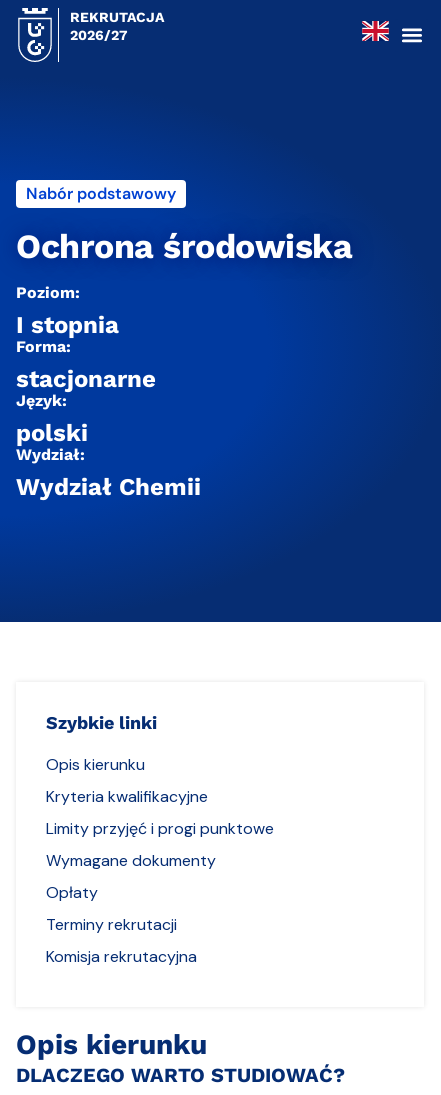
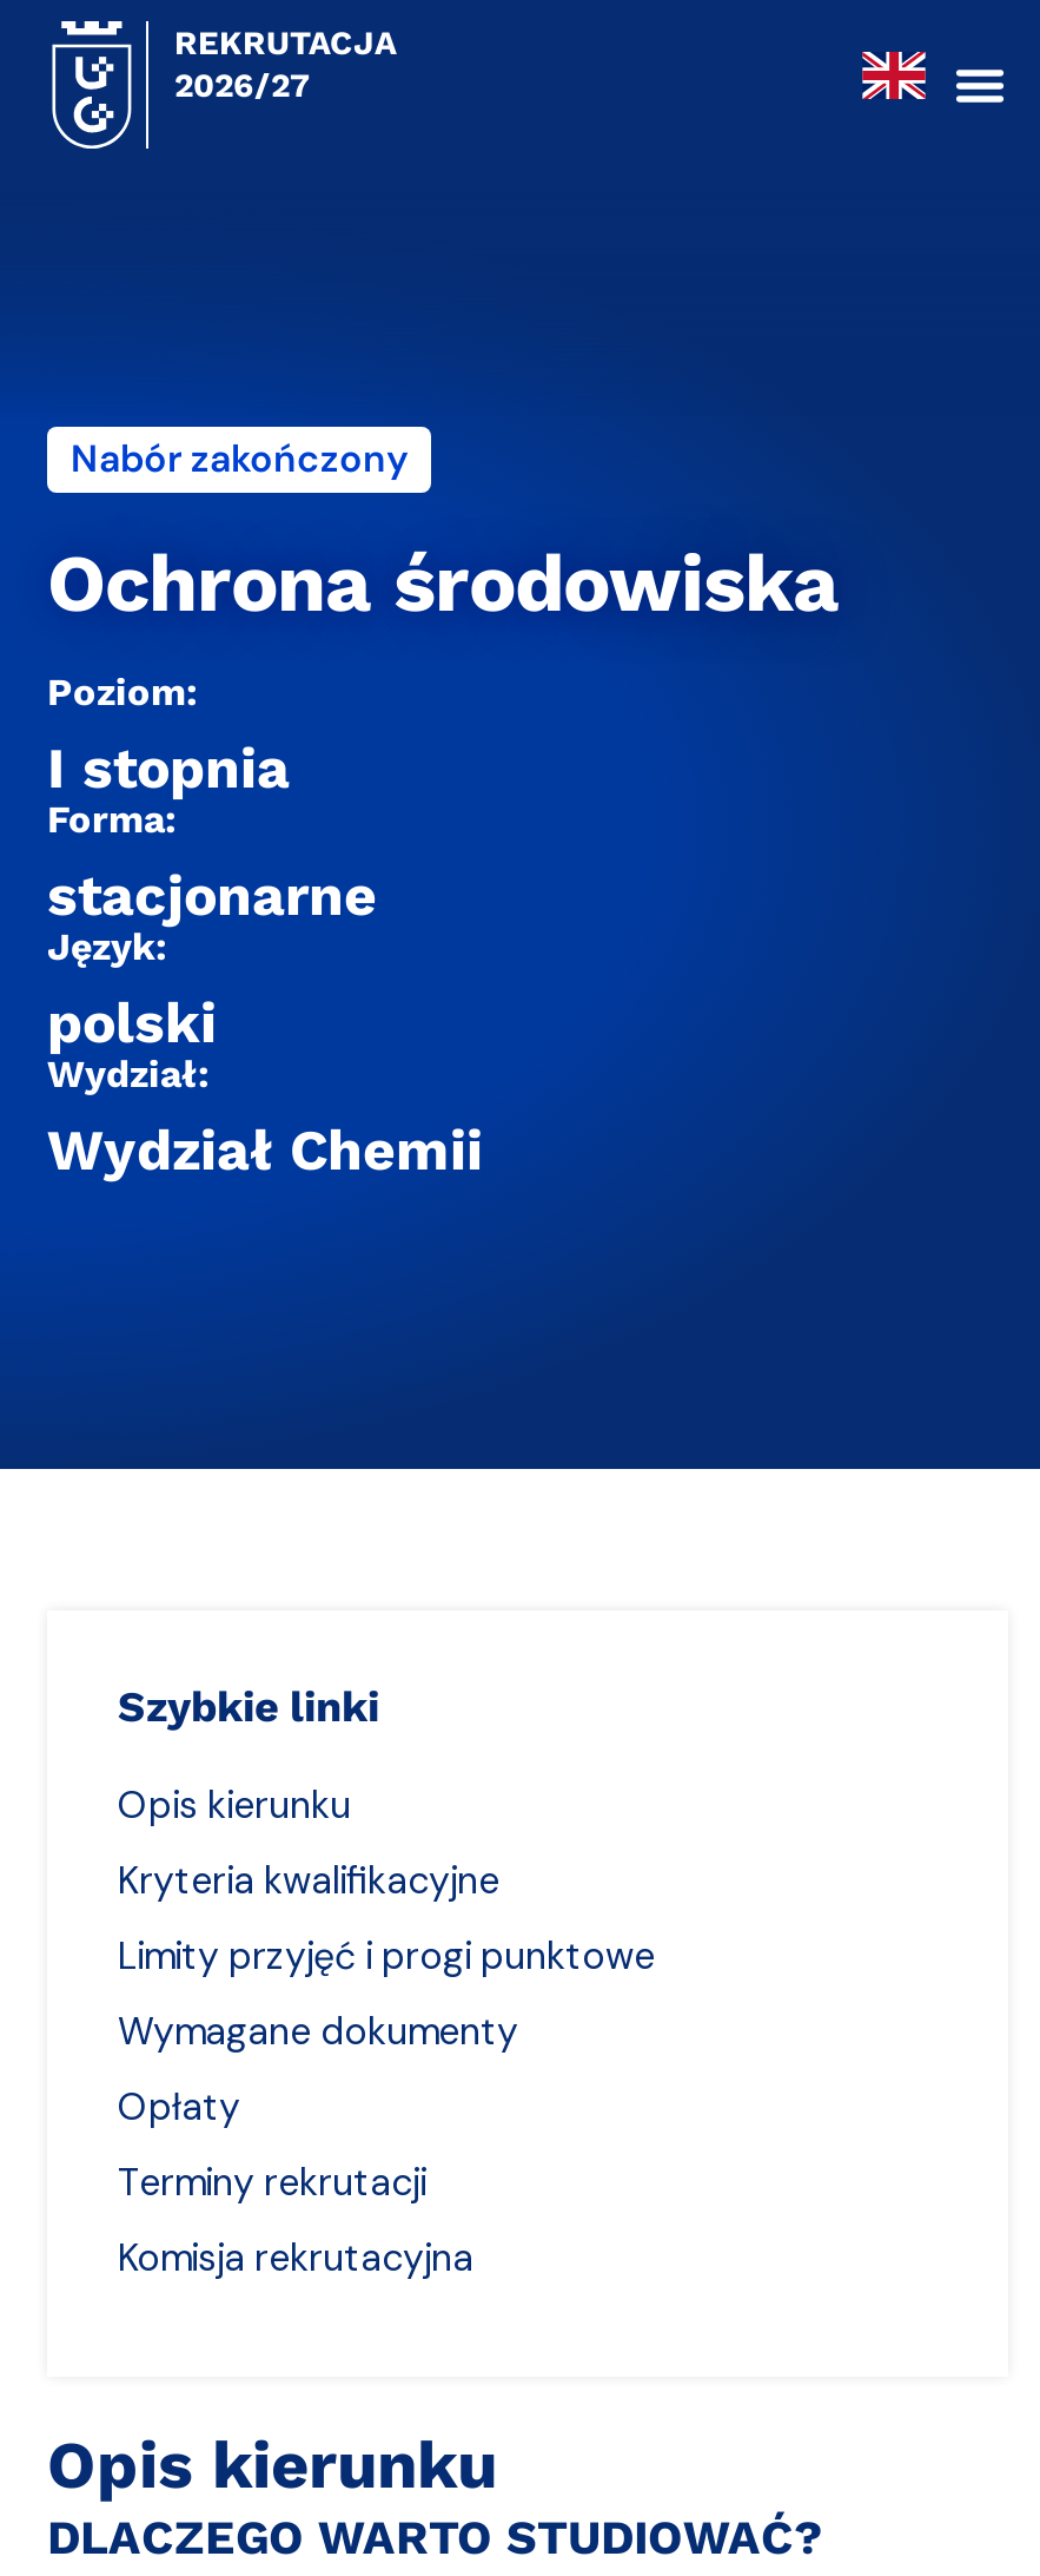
[26,182,176,203] Nabór podstawowy -> [71,433,408,482] Nabór zakończony

